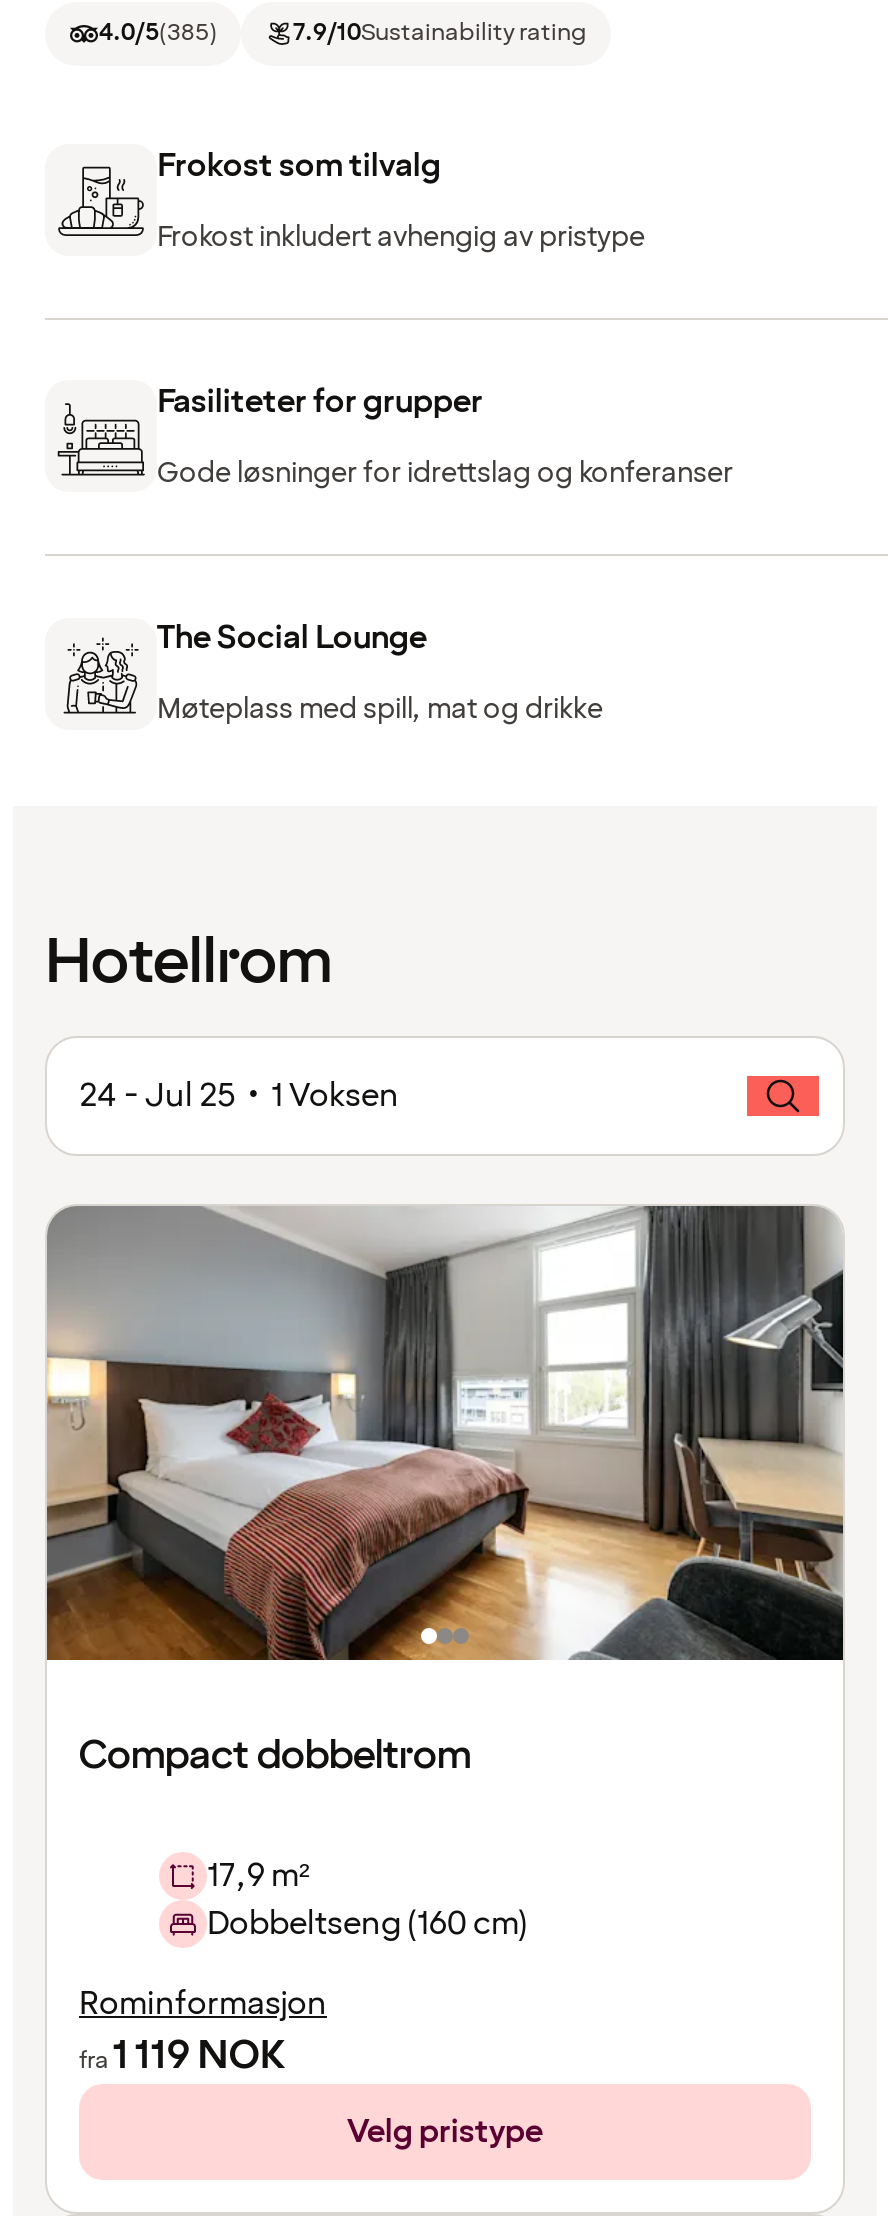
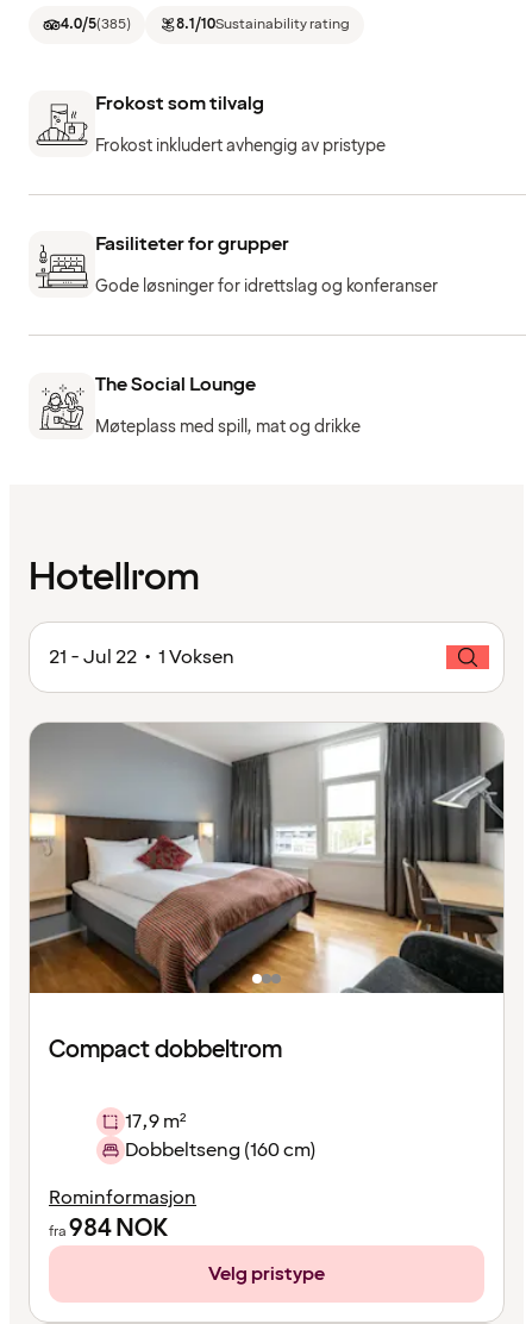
[293,17,587,51] 7.9/10Sustainability rating -> [176,15,350,35] 8.1/10Sustainability rating
[79,1074,399,1118] 24 - Jul 25 • 1 Voksen -> [49,644,234,670] 21 - Jul 22 • 1 Voksen
[79,2028,285,2084] fra 1 119 NOK -> [49,1212,168,1245] fra 984 NOK

